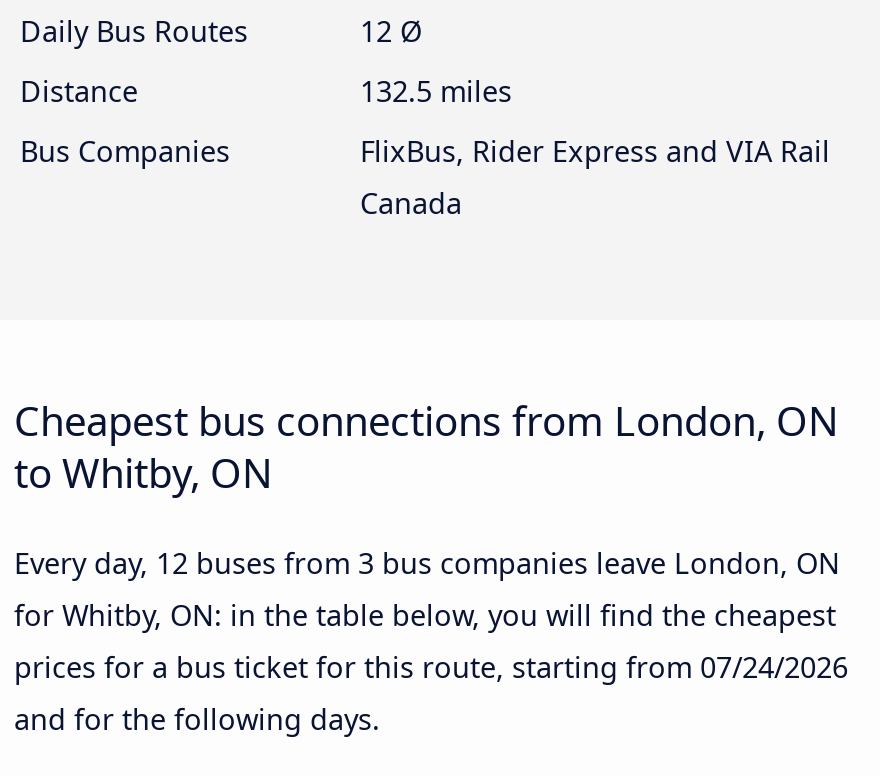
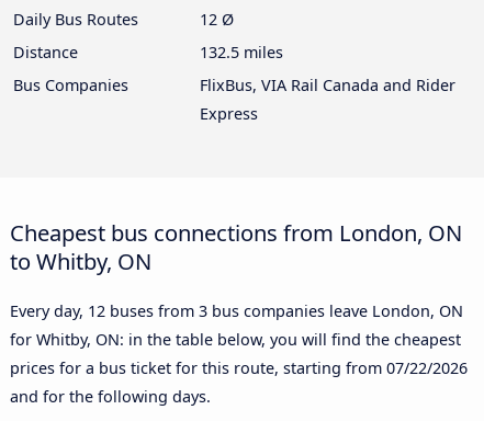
[360,131,830,221] FlixBus, Rider Express and VIA Rail | Canada -> [200,74,455,123] FlixBus, VIA Rail Canada and Rider | Express
[14,648,848,686] prices for a bus ticket for this route, starting from 07/24/2026 -> [10,357,468,378] prices for a bus ticket for this route, starting from 07/22/2026

